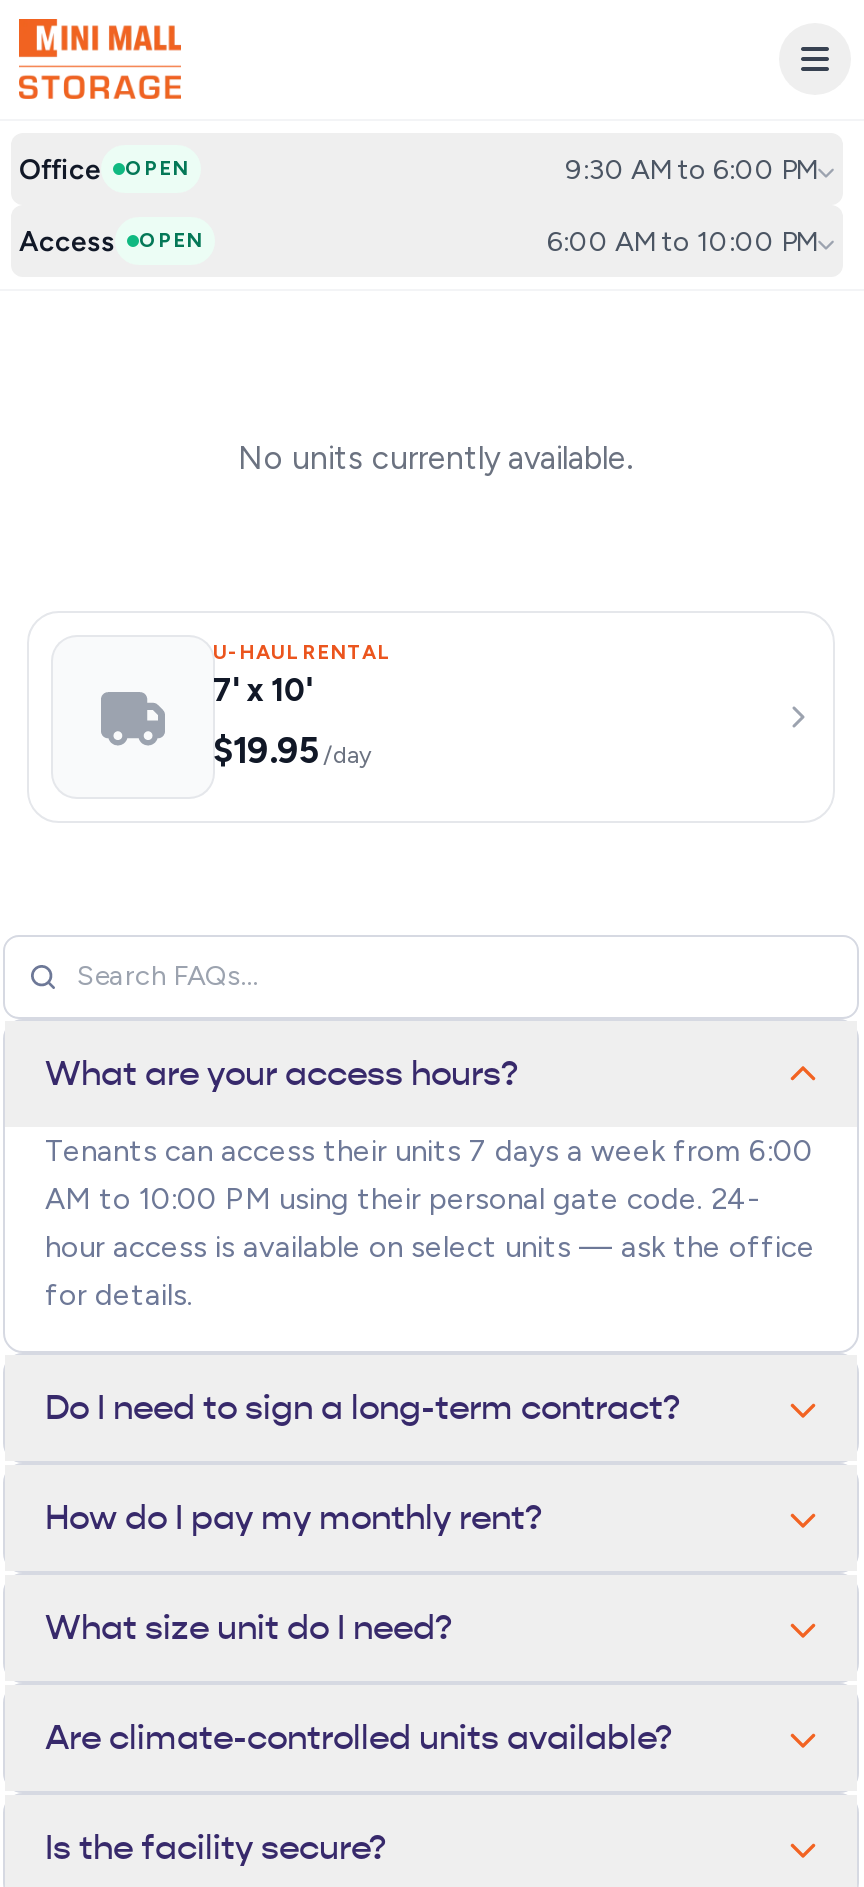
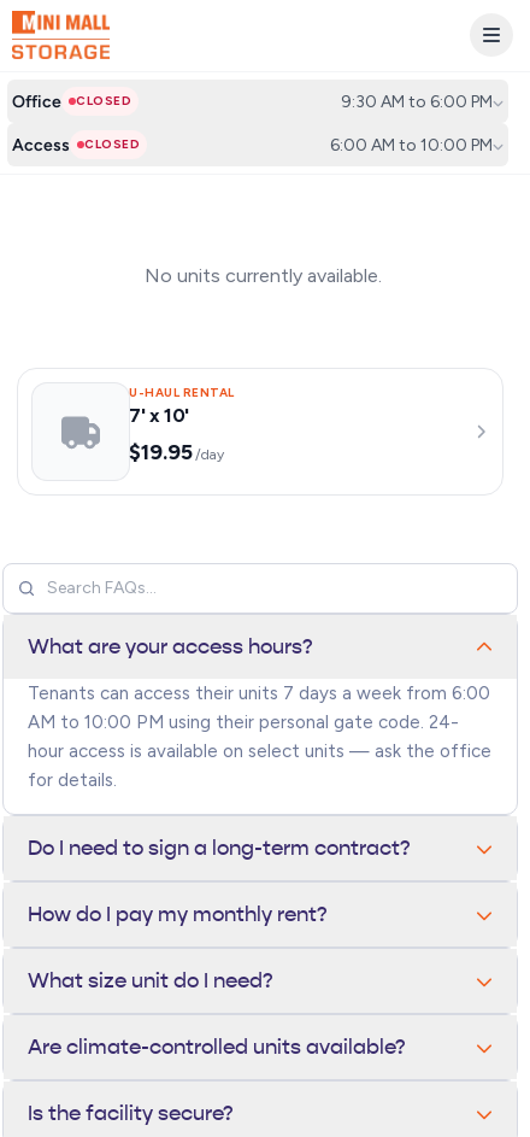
[125,155,189,181] OPEN -> [76,93,131,109] CLOSED
[139,227,203,253] OPEN -> [84,136,140,152] CLOSED

